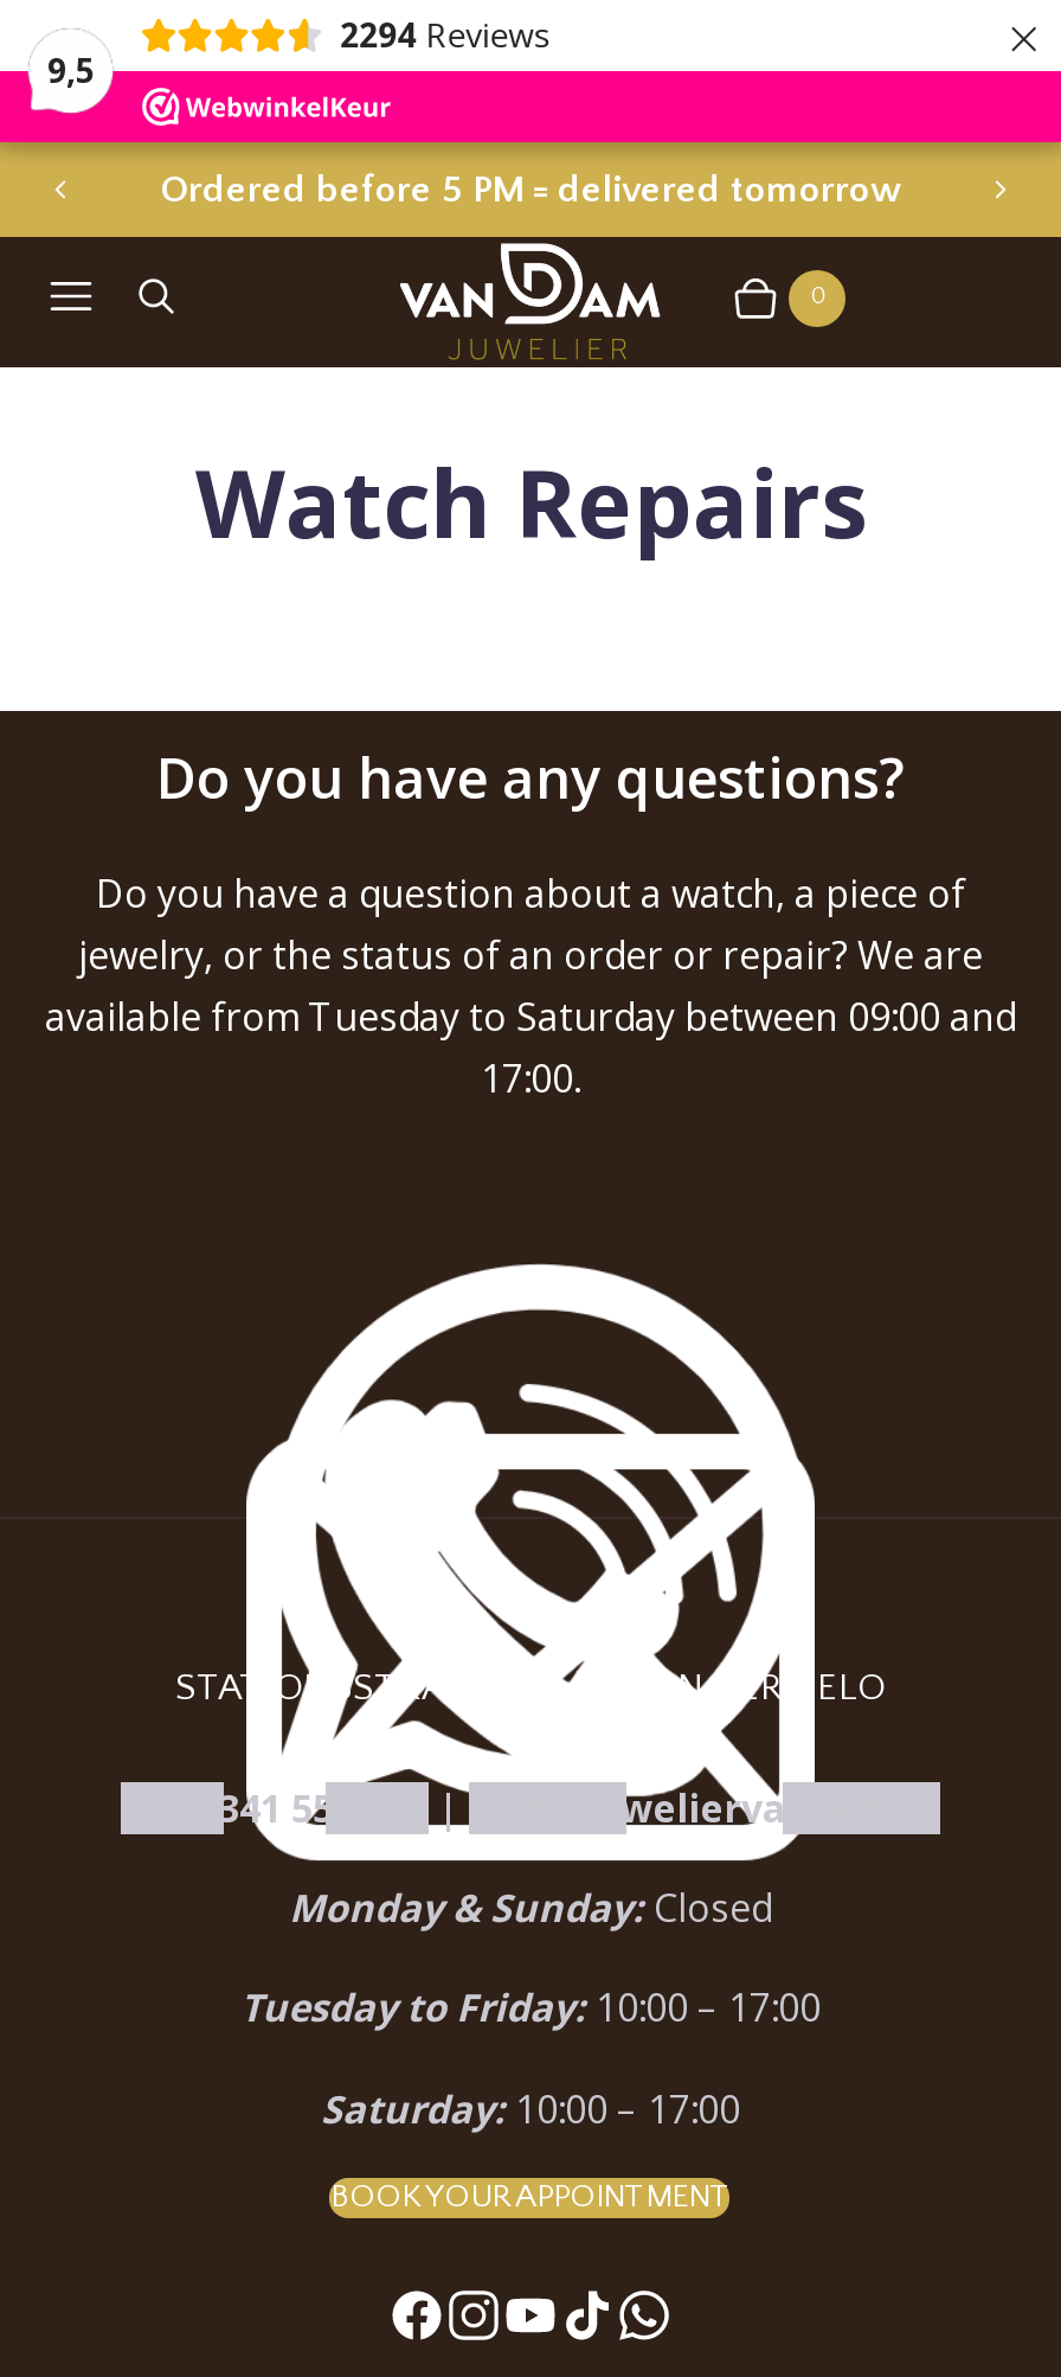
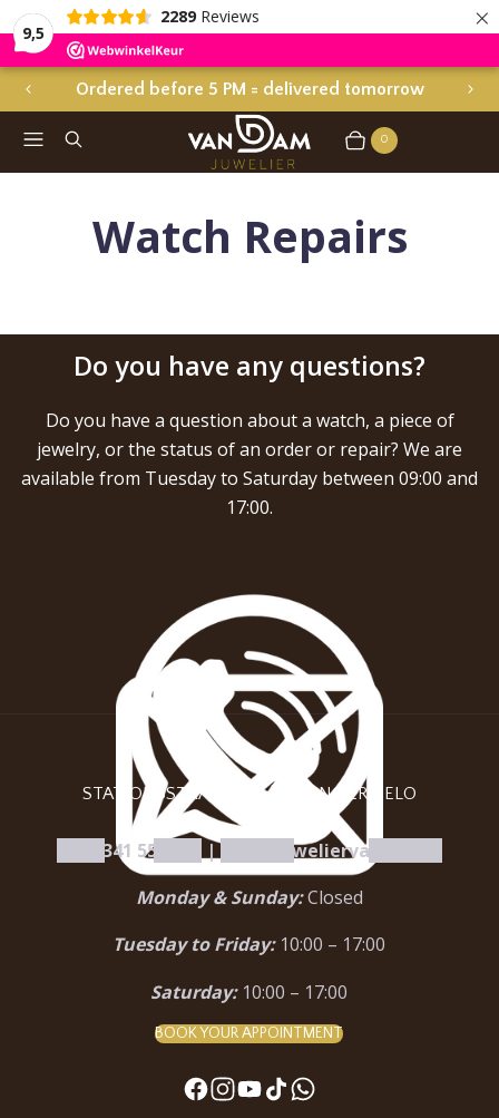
[340,12,551,57] 2294 Reviews -> [160,6,259,27] 2289 Reviews

